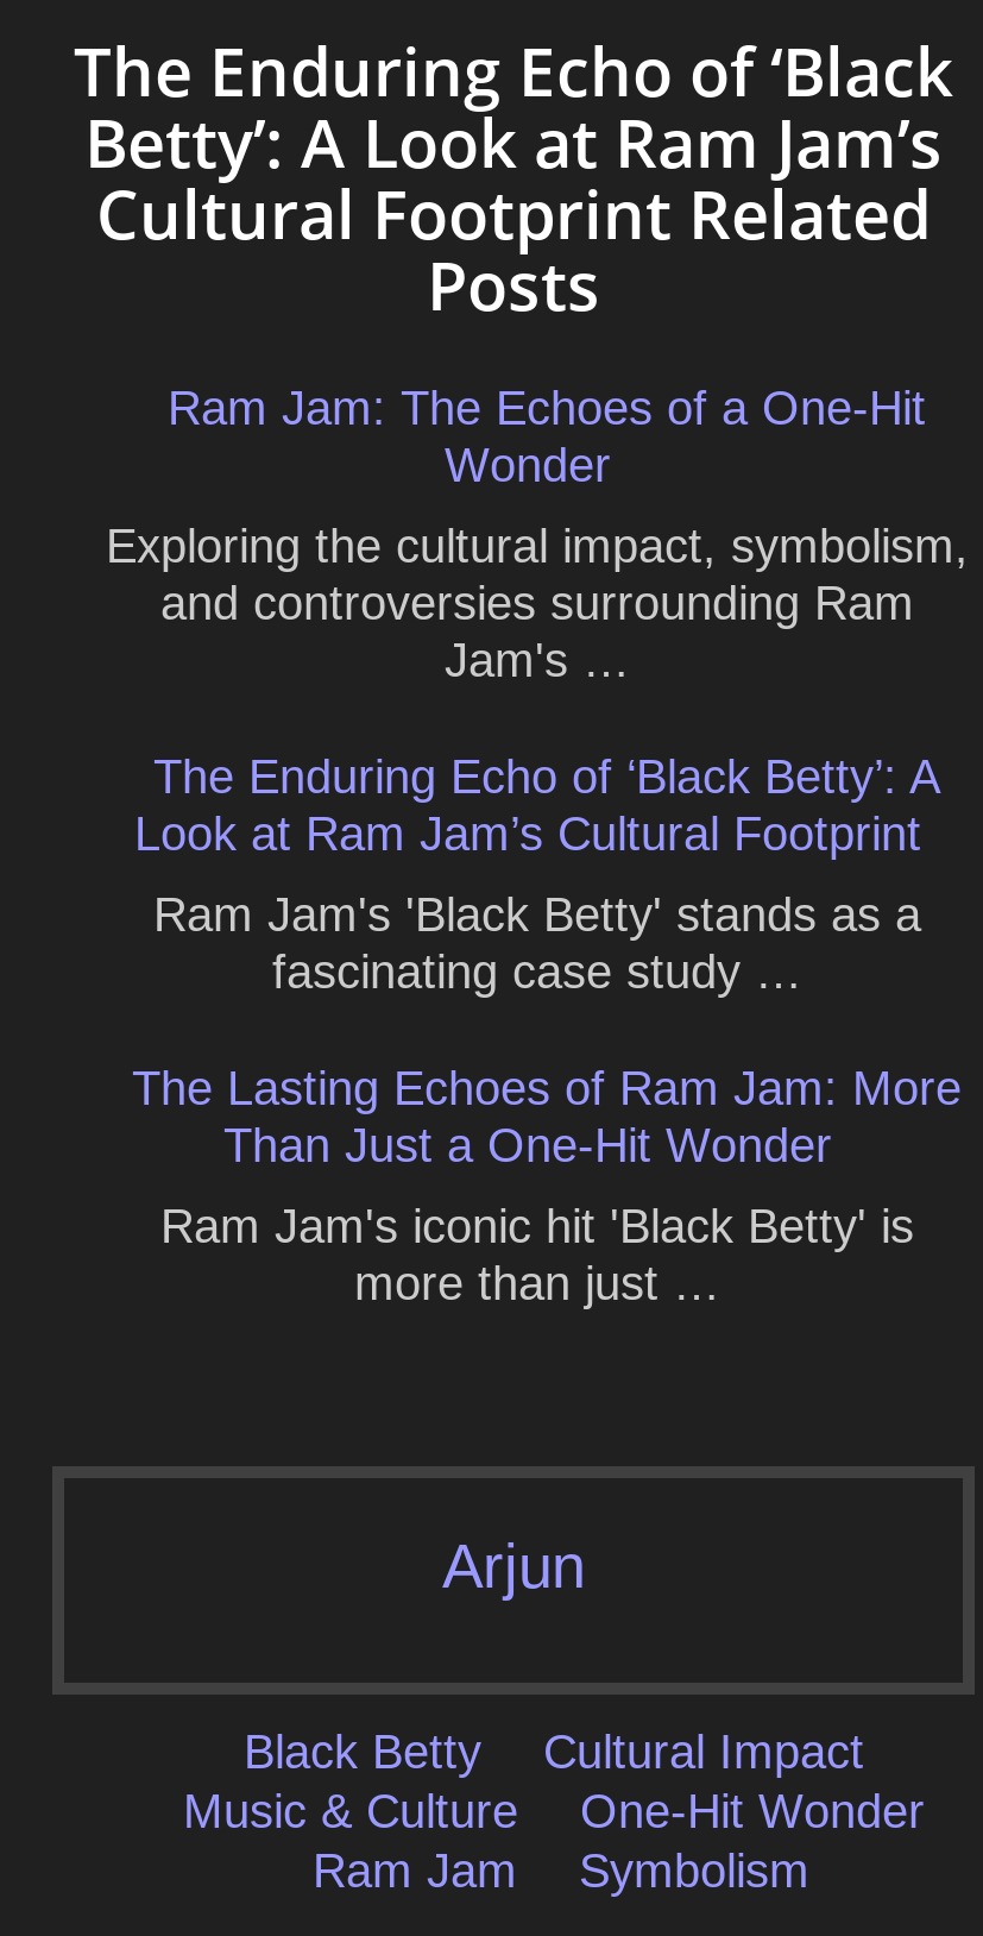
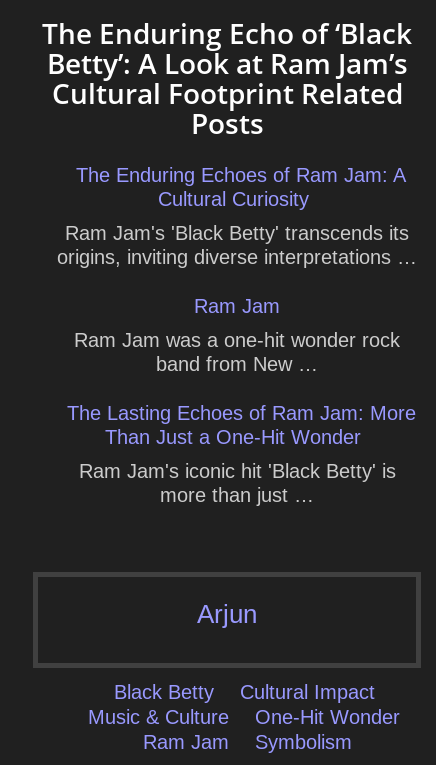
[168,382,926,491] Ram Jam: The Echoes of a One-Hit | Wonder -> [76,164,406,210] The Enduring Echoes of Ram Jam: A | Cultural Curiosity
[106,520,969,686] Exploring the cultural impact, symbolism, | and controversies surrounding Ram | Jam's … -> [57,222,417,268] Ram Jam's 'Black Betty' transcends its | origins, inviting diverse interpretations …
[134,750,940,860] The Enduring Echo of ‘Black Betty’: A | Look at Ram Jam’s Cultural Footprint -> [194,295,280,317] Ram Jam
[153,888,921,998] Ram Jam's 'Black Betty' stands as a | fascinating case study … -> [74,329,400,375] Ram Jam was a one-hit wonder rock | band from New …

